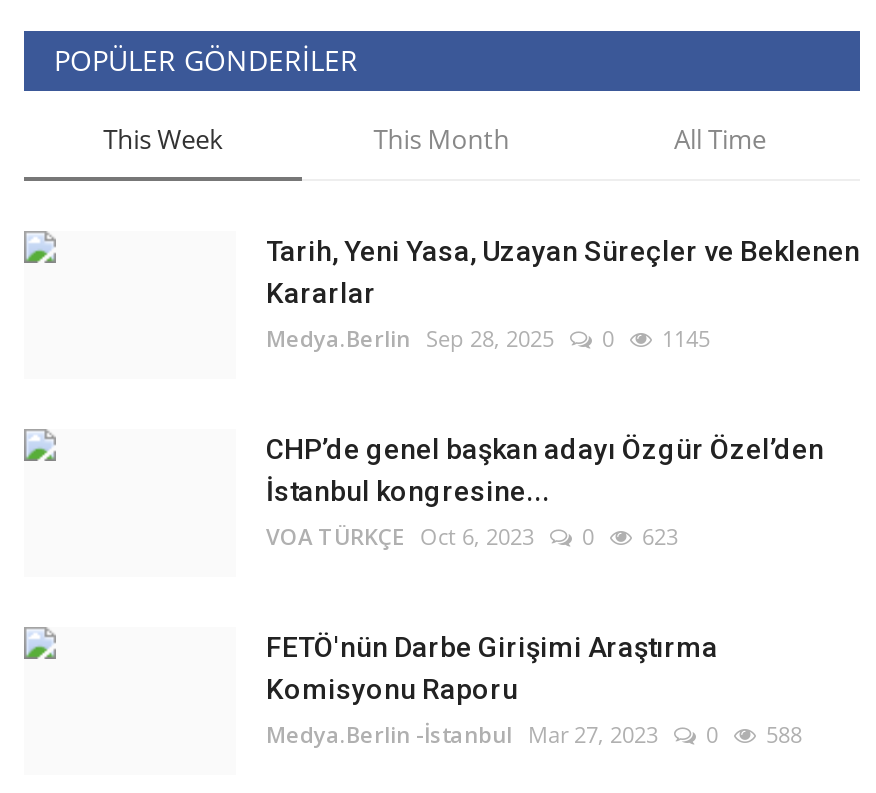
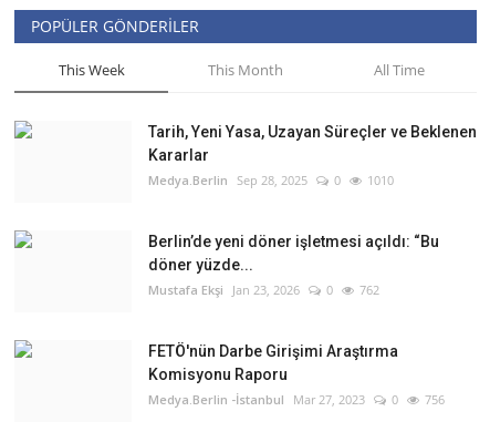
[266,322,710,352] Medya.Berlin Sep 28, 2025 0 1145 -> [148,172,394,189] Medya.Berlin Sep 28, 2025 0 1010
[266,432,824,550] CHP’de genel başkan adayı Özgür Özel’den | İstanbul kongresine... | VOA TÜRKÇE Oct 6, 2023 -> [148,233,439,298] Berlin’de yeni döner işletmesi açıldı: “Bu | döner yüzde... | Mustafa Ekşi Jan 23, 2026
[642,520,678,550] 623 -> [359,282,379,298] 762
[266,718,802,748] Medya.Berlin -İstanbul Mar 27, 2023 0 588 -> [148,391,445,408] Medya.Berlin -İstanbul Mar 27, 2023 0 756

